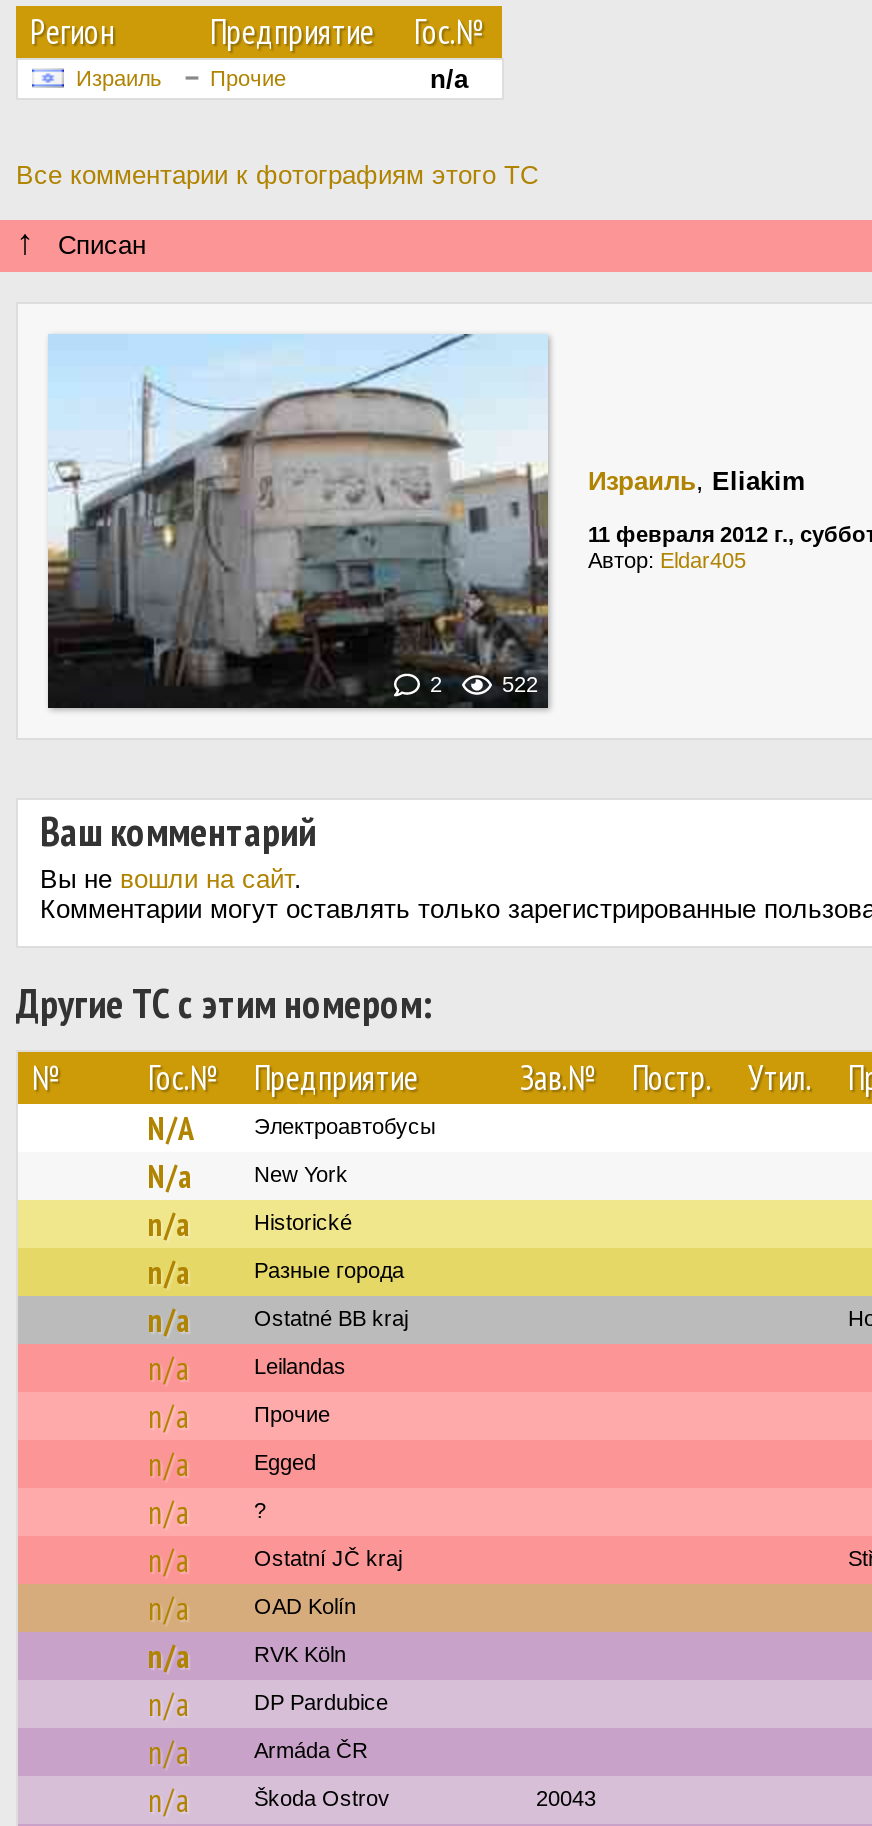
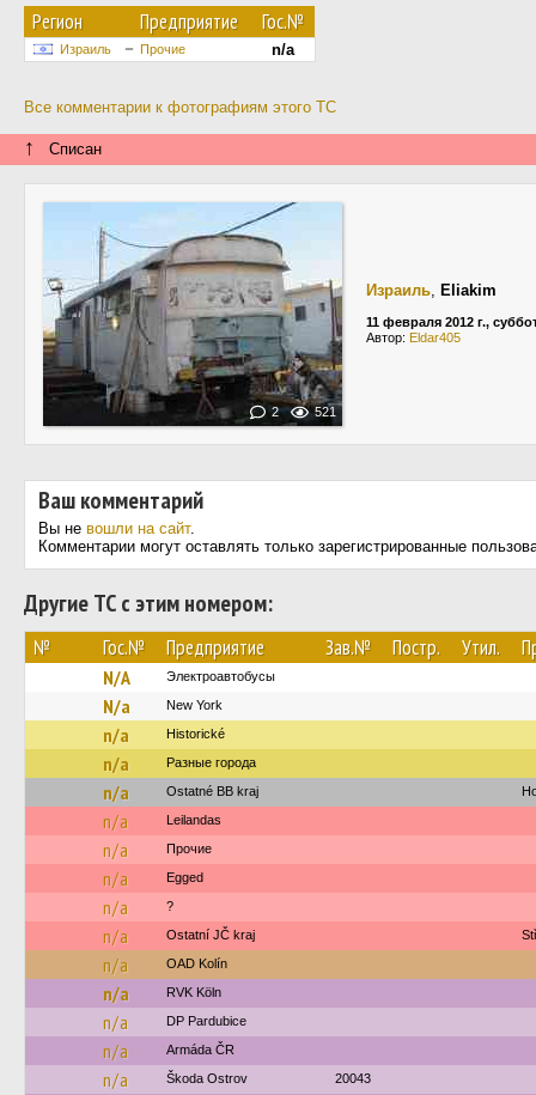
[502,672,538,696] 522 -> [315,404,336,419] 521

